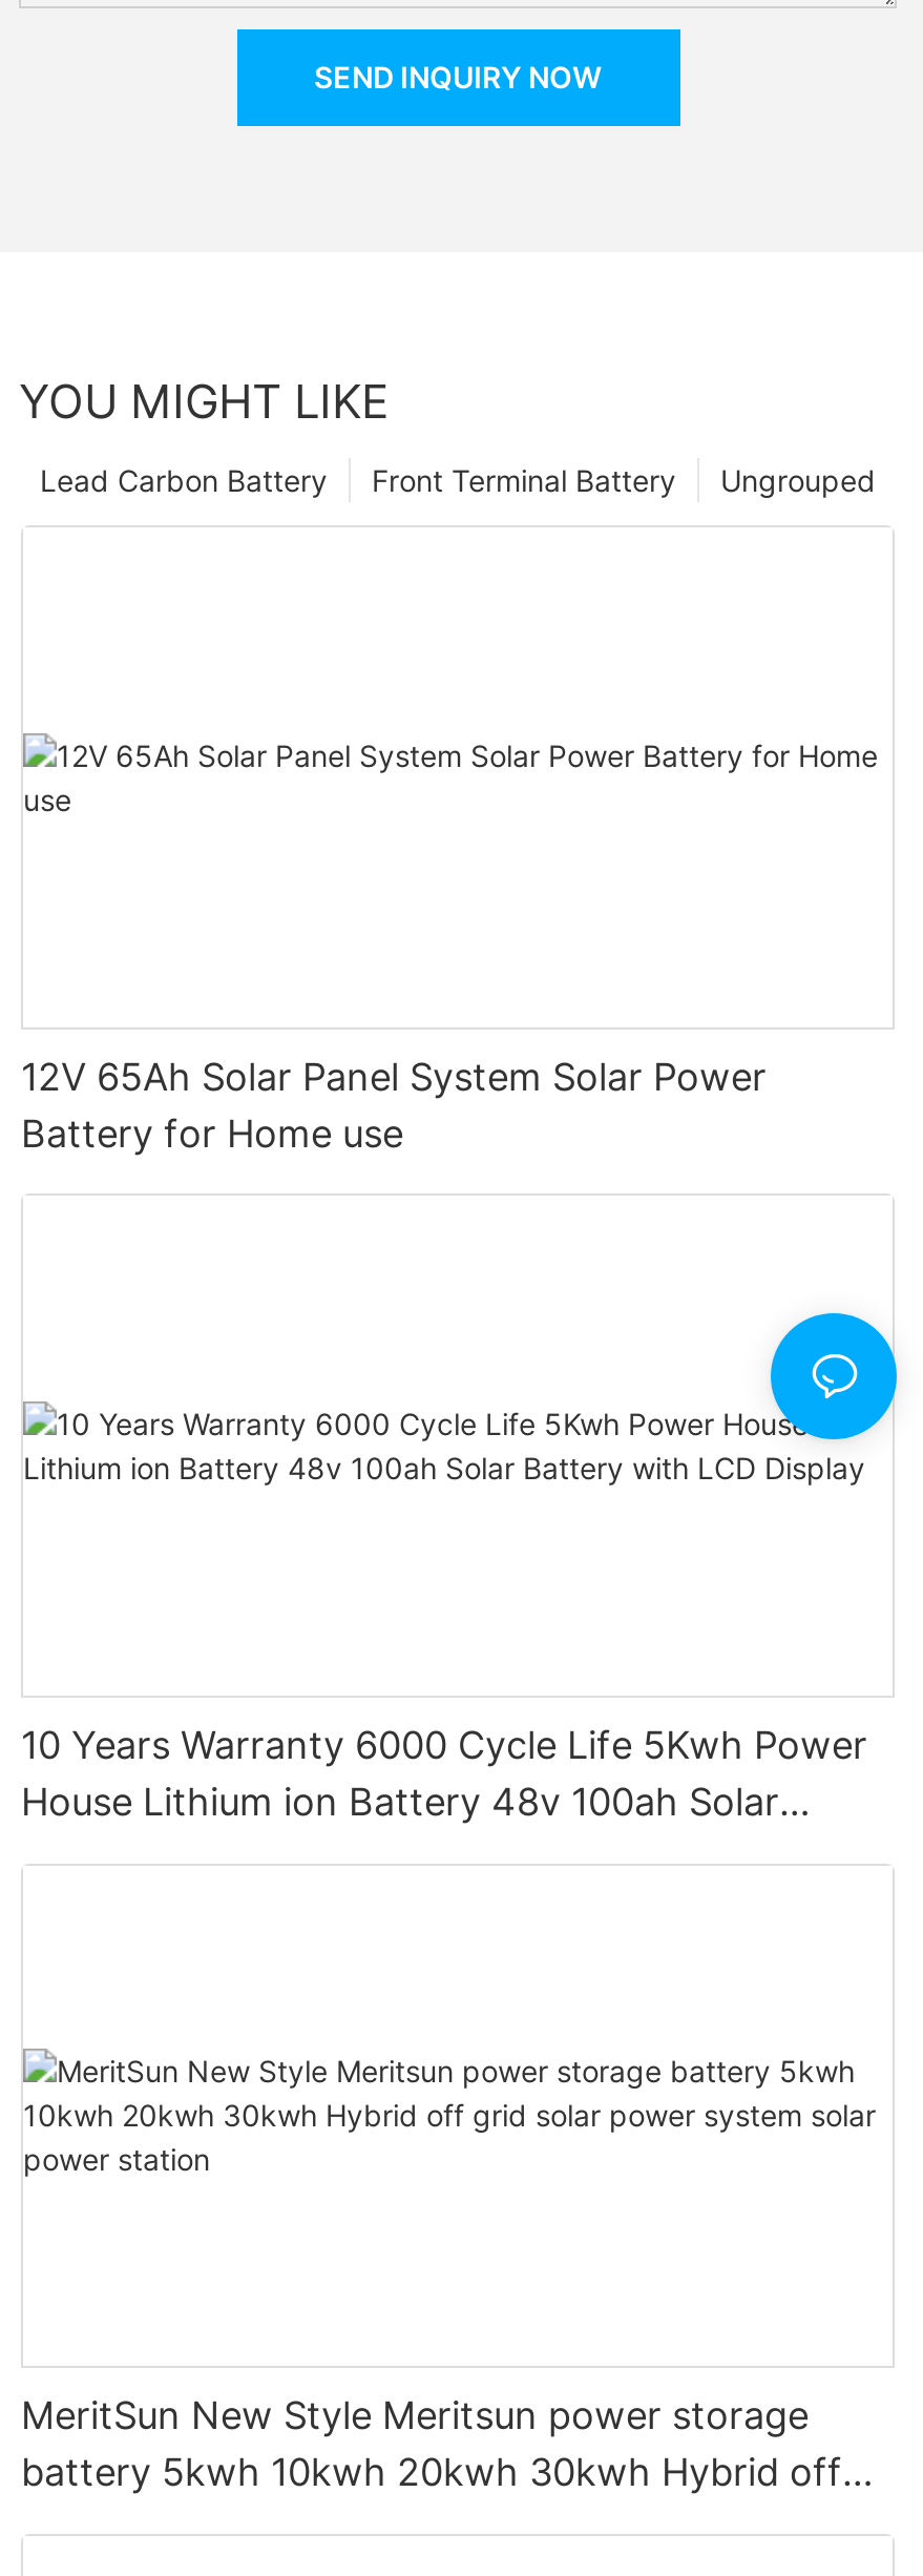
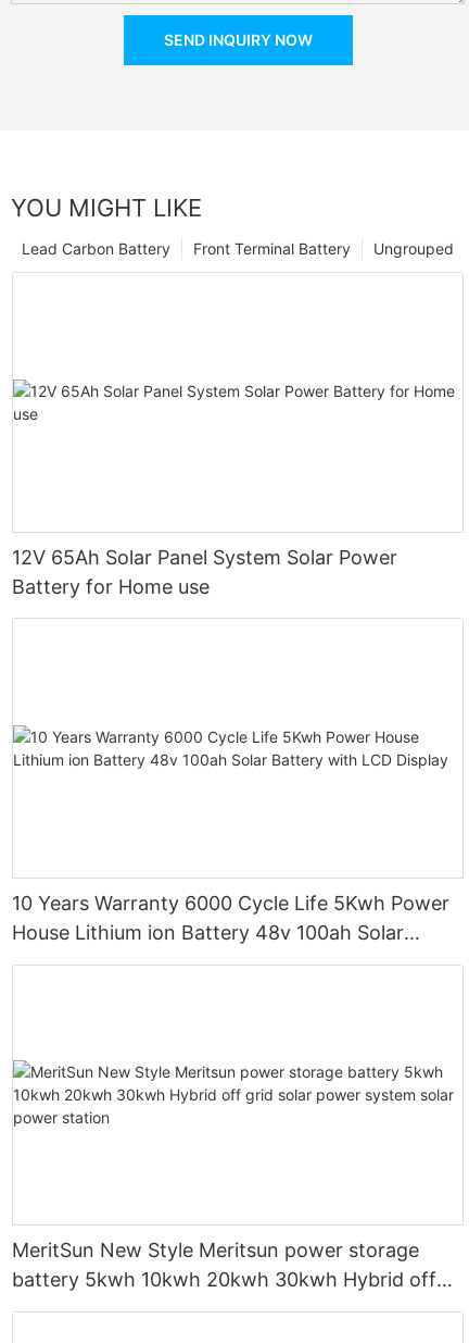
[769,1311,899,1443] [image] -> none

